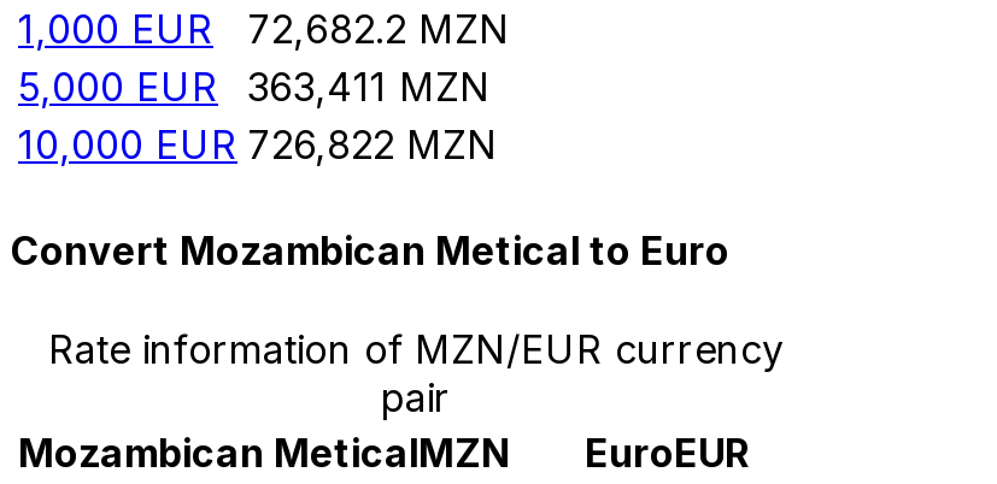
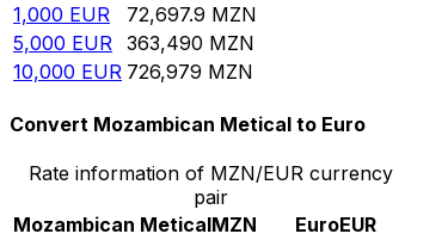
[18,4,510,52] 1,000 EUR 72,682.2 MZN -> [13,2,257,26] 1,000 EUR 72,697.9 MZN
[18,62,491,110] 5,000 EUR 363,411 MZN -> [13,31,254,55] 5,000 EUR 363,490 MZN
[18,120,498,168] 10,000 EUR 726,822 MZN -> [13,59,253,83] 10,000 EUR 726,979 MZN

